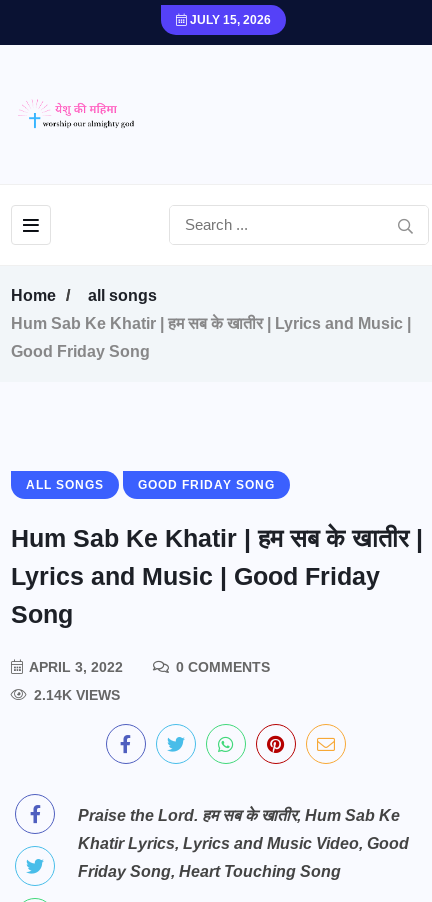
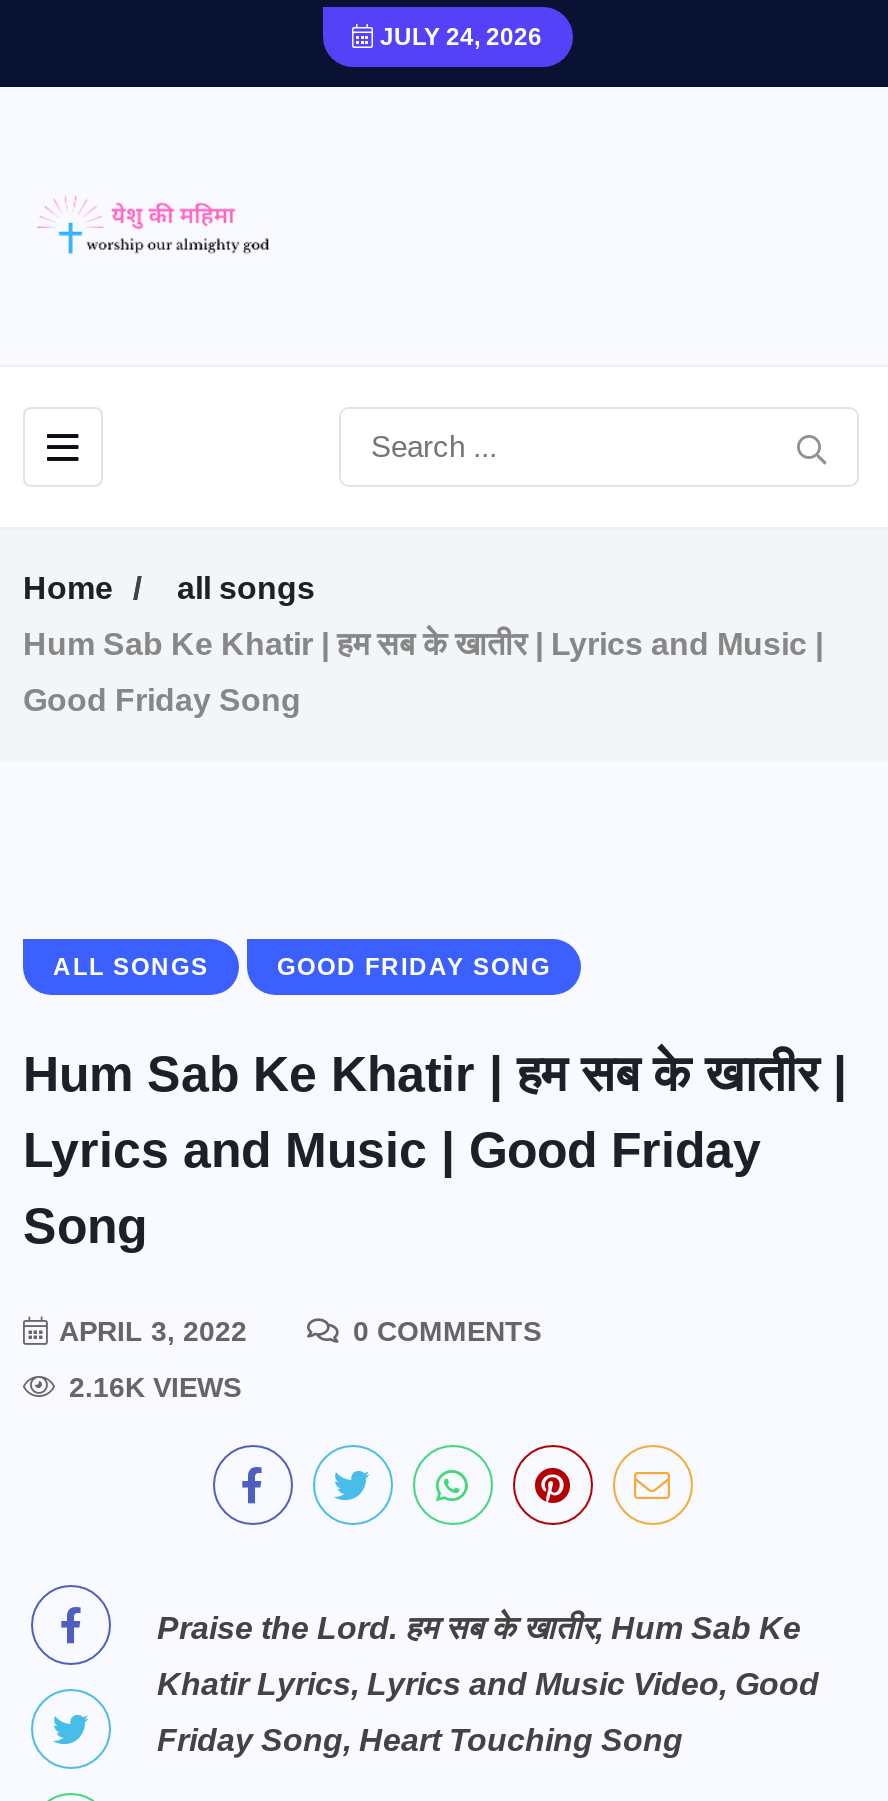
[186,13,270,27] JULY 15, 2026 -> [374,23,542,51] JULY 24, 2026
[30,687,120,703] 2.14K VIEWS -> [61,1371,241,1403] 2.16K VIEWS

